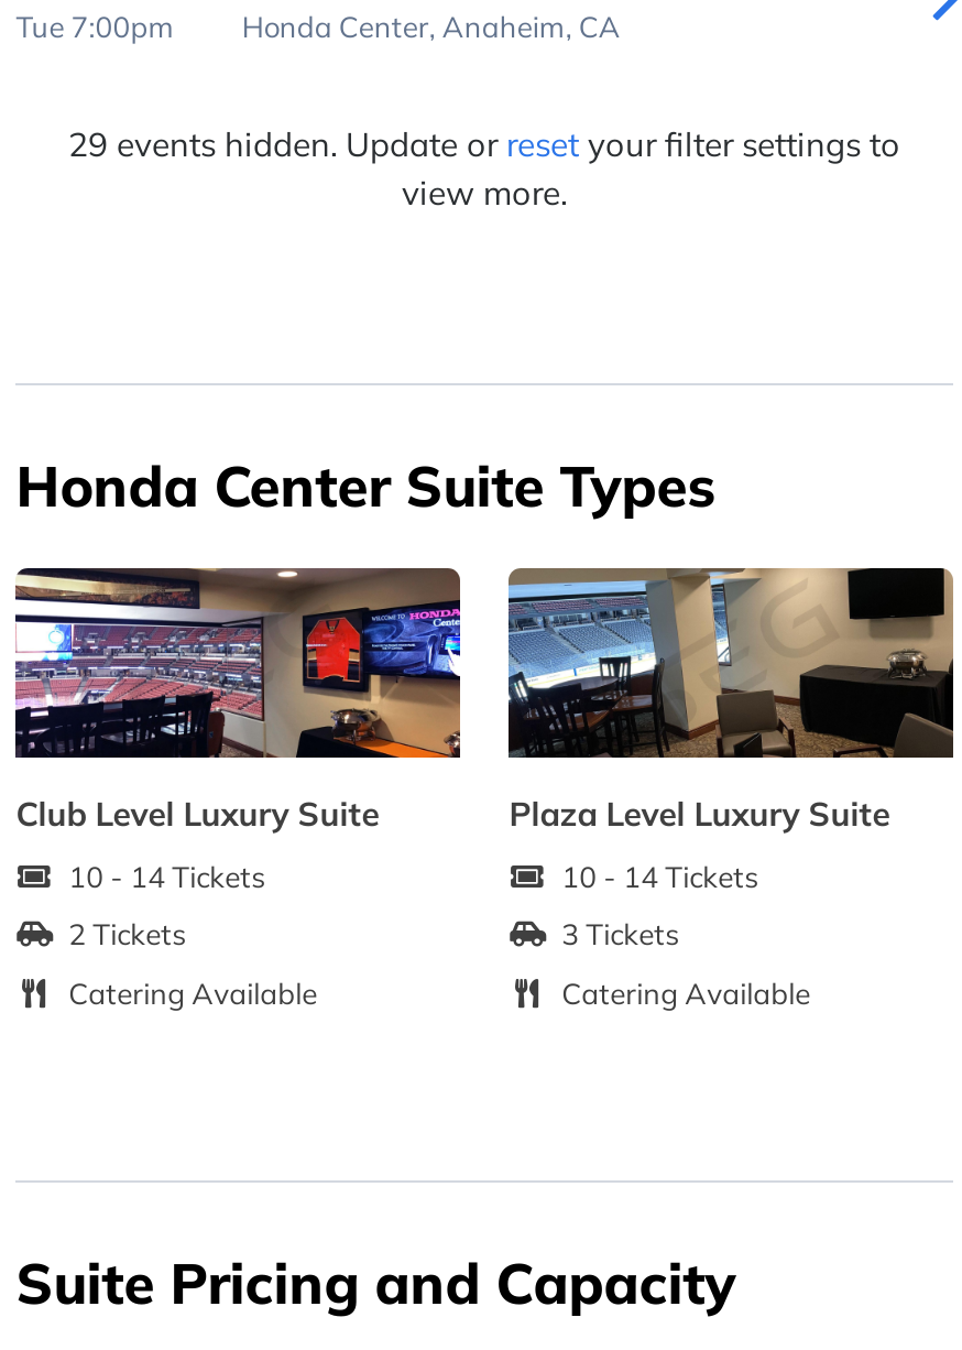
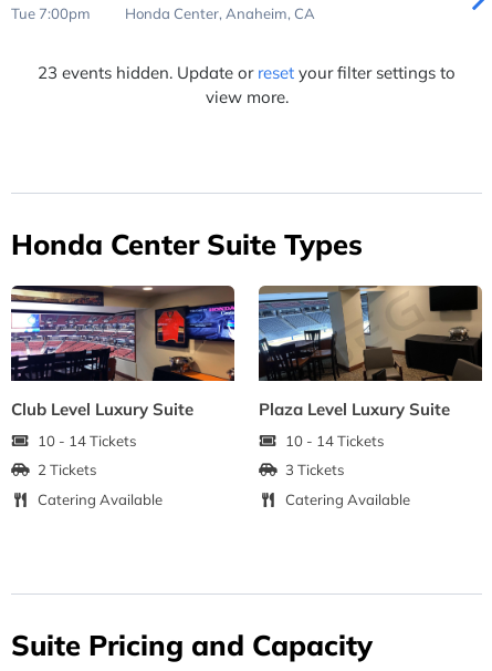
[68,124,900,166] 29 events hidden. Update or reset your filter settings to -> [38,62,456,83] 23 events hidden. Update or reset your filter settings to

